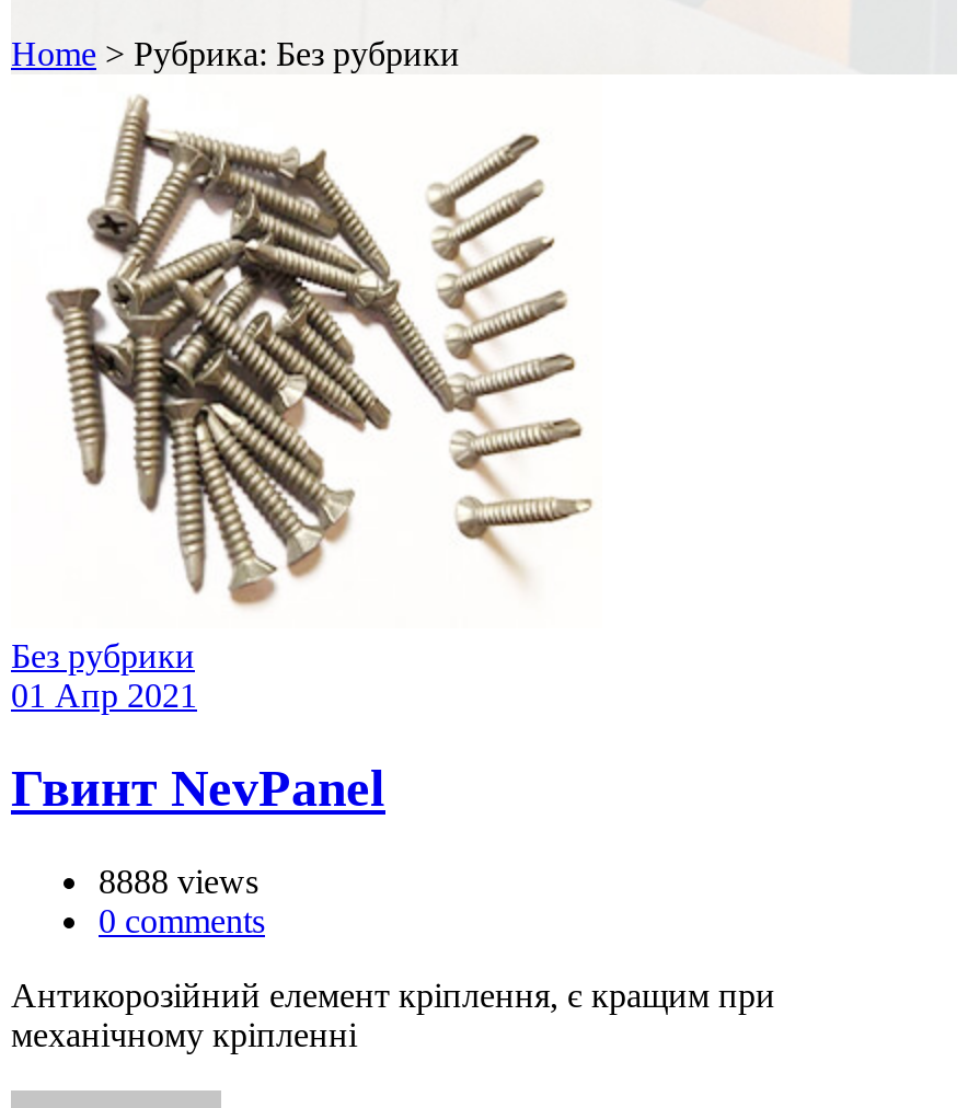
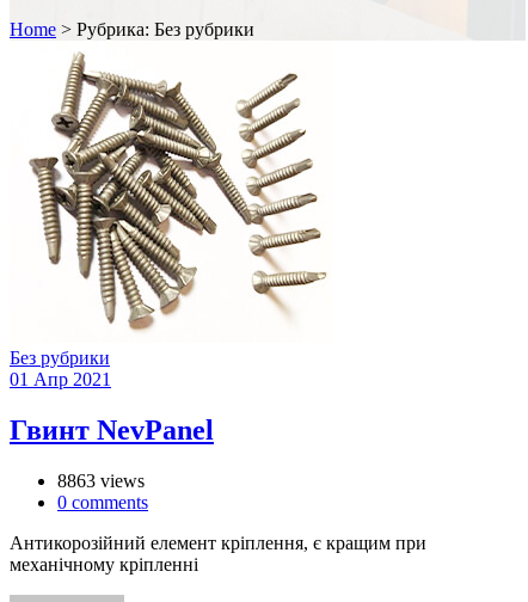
[99,862,258,899] 8888 views -> [57,470,145,491] 8863 views

